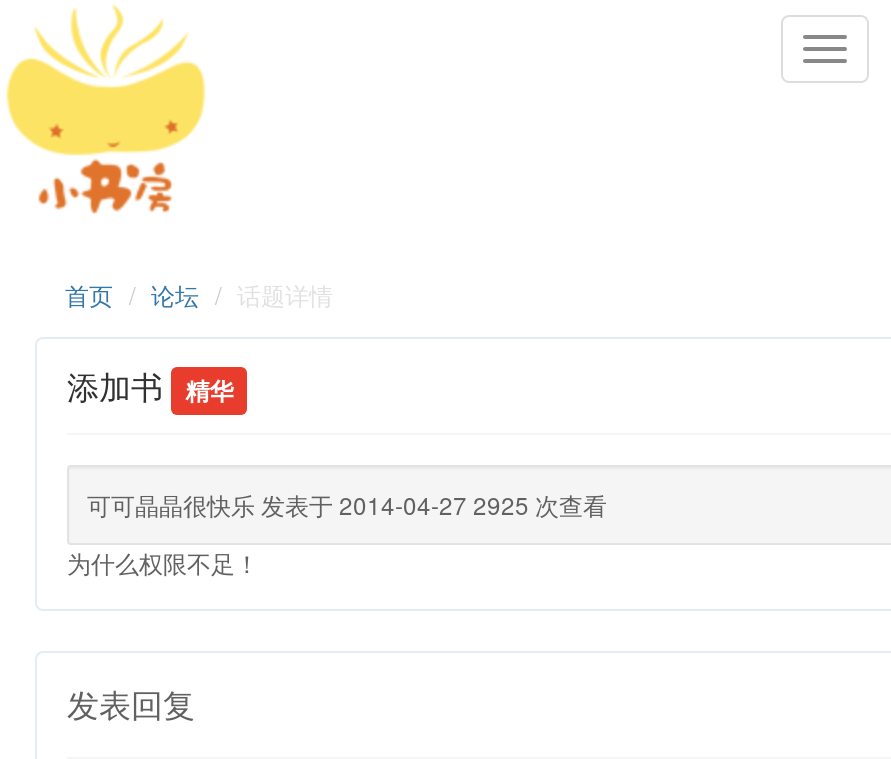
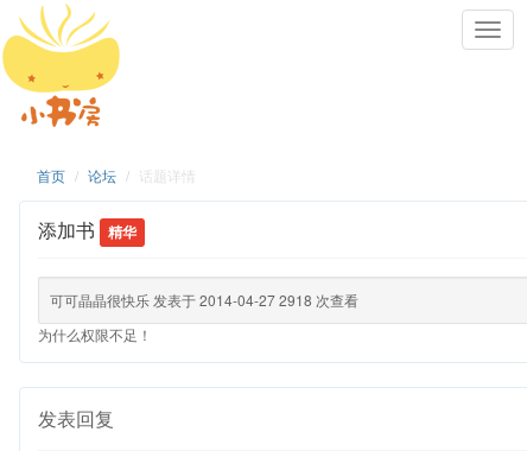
[87,487,607,521] 可可晶晶很快乐 发表于 2014-04-27 2925 次查看 -> [50,290,358,310] 可可晶晶很快乐 发表于 2014-04-27 2918 次查看

